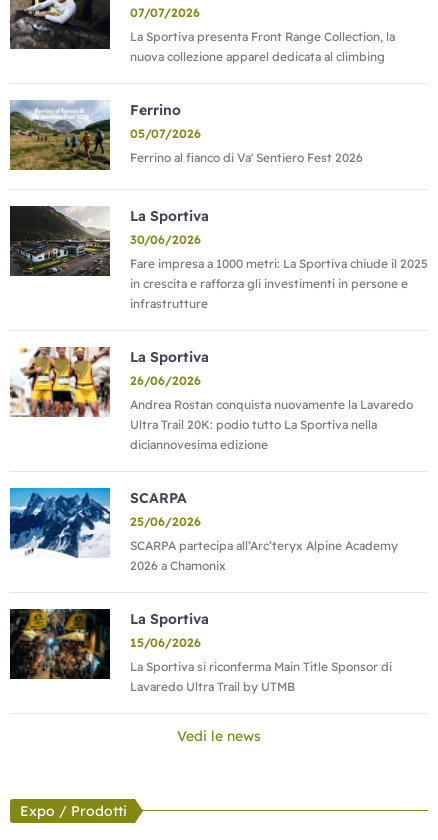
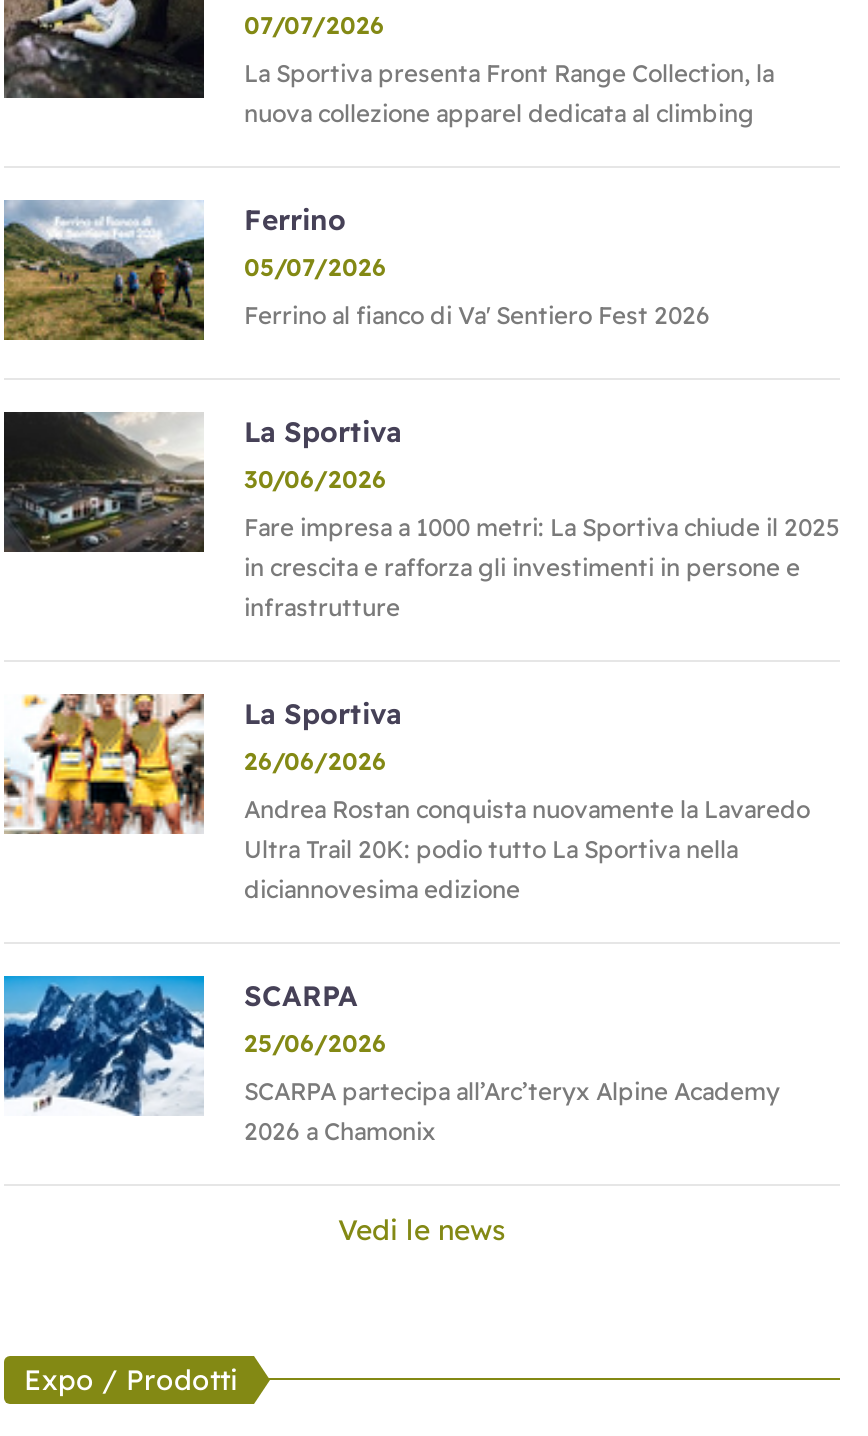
[9,608,392,694] [image] | La Sportiva | 15/06/2026 | La Sportiva si riconferma Main Title Sponsor di | Lavaredo Ultra Trail by UTMB -> none

